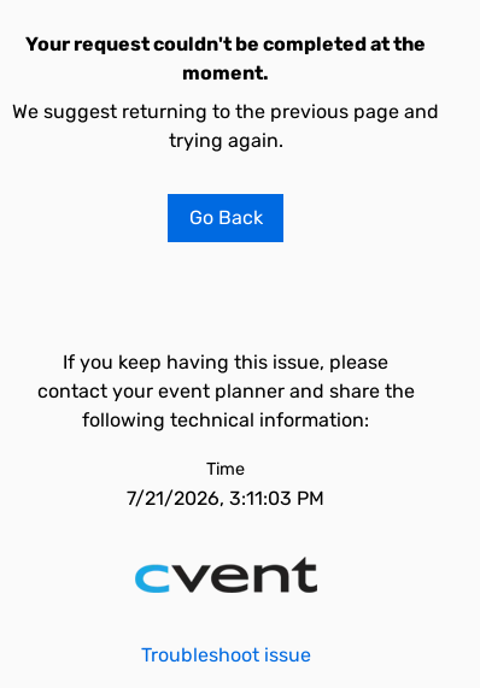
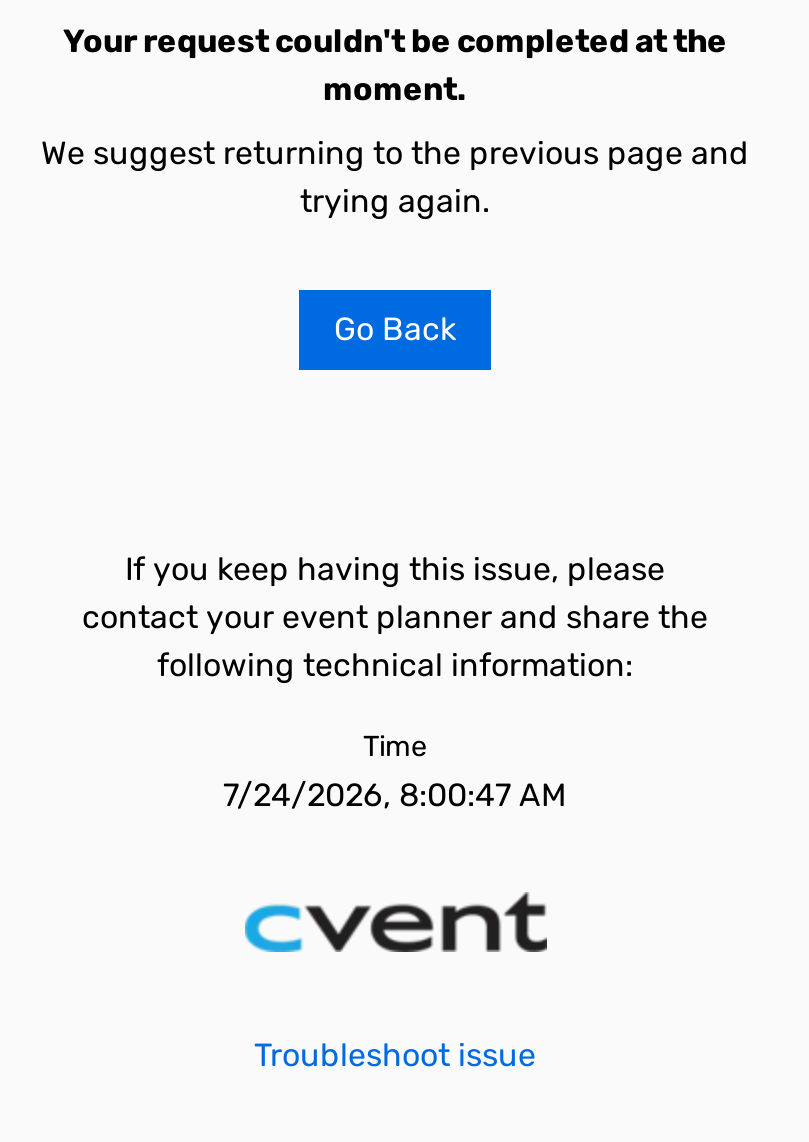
[127,487,324,510] 7/21/2026, 3:11:03 PM -> [223,776,567,814] 7/24/2026, 8:00:47 AM

